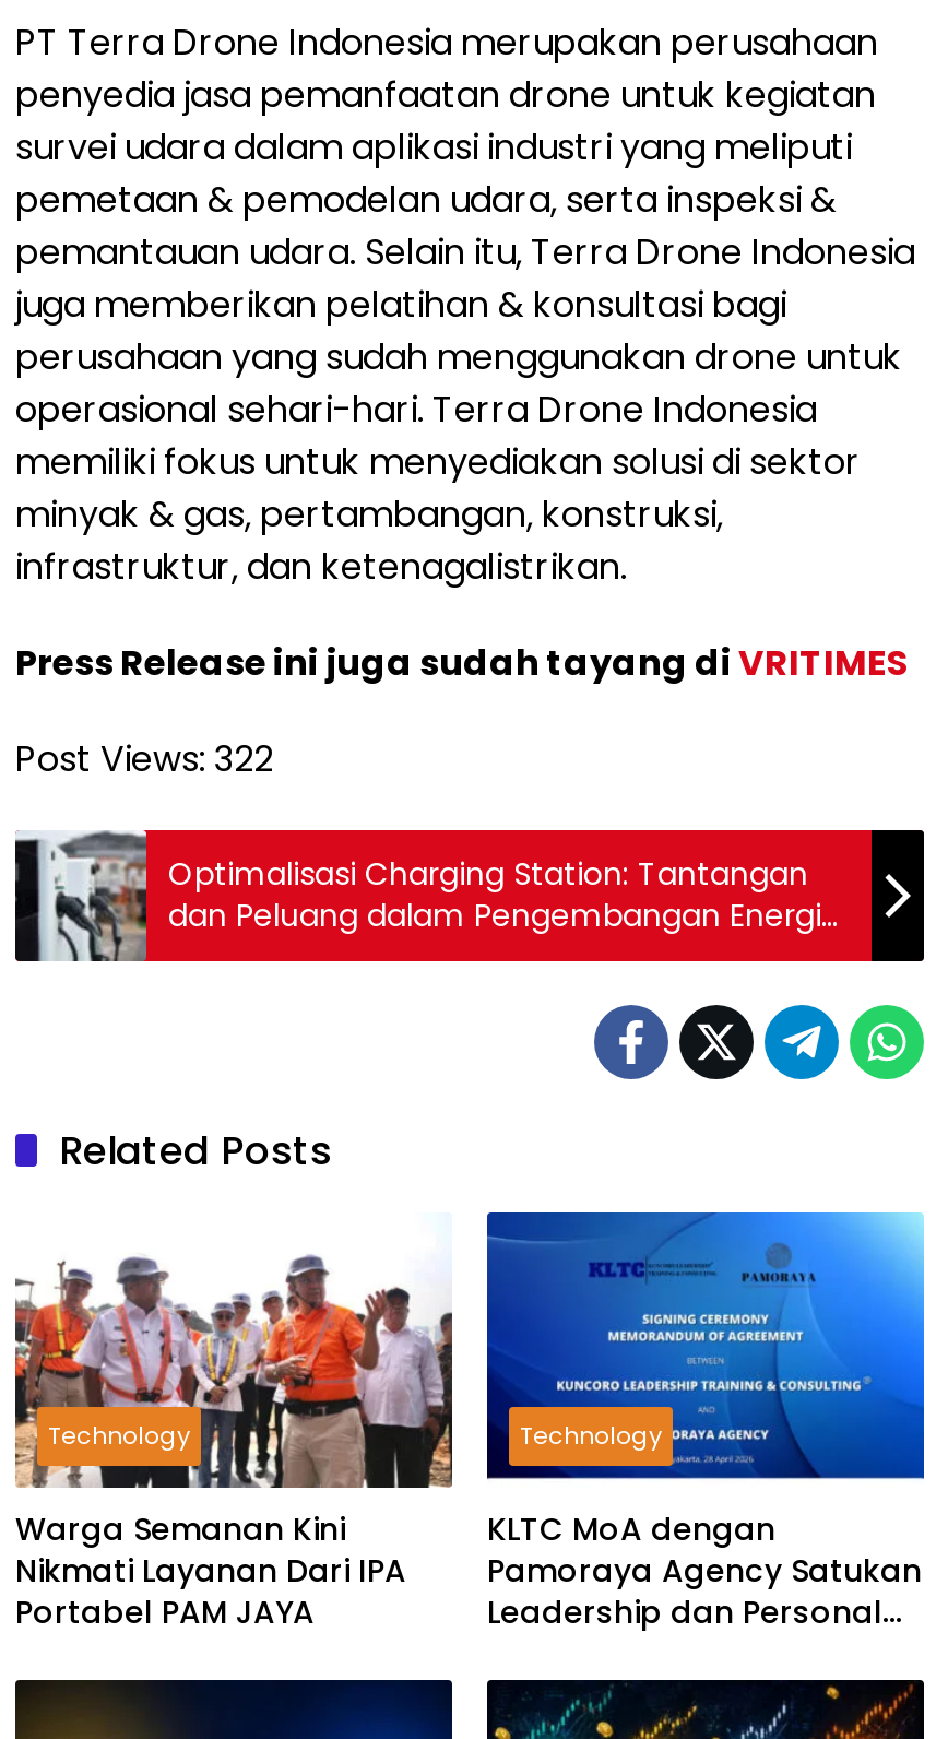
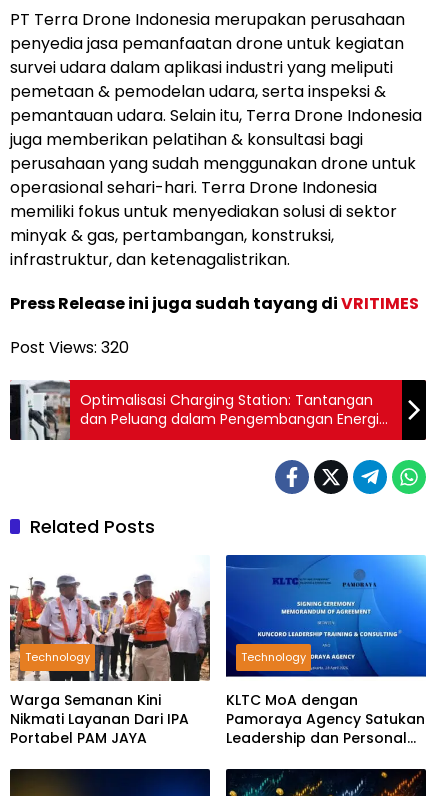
[15,734,273,784] Post Views: 322 -> [10,336,129,359] Post Views: 320

